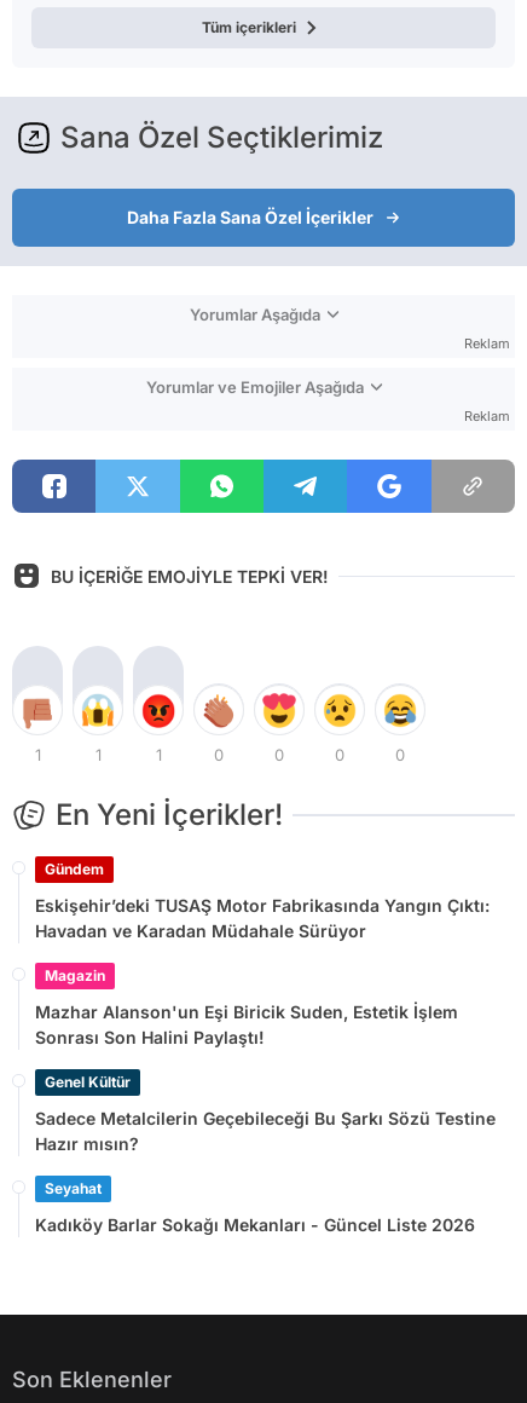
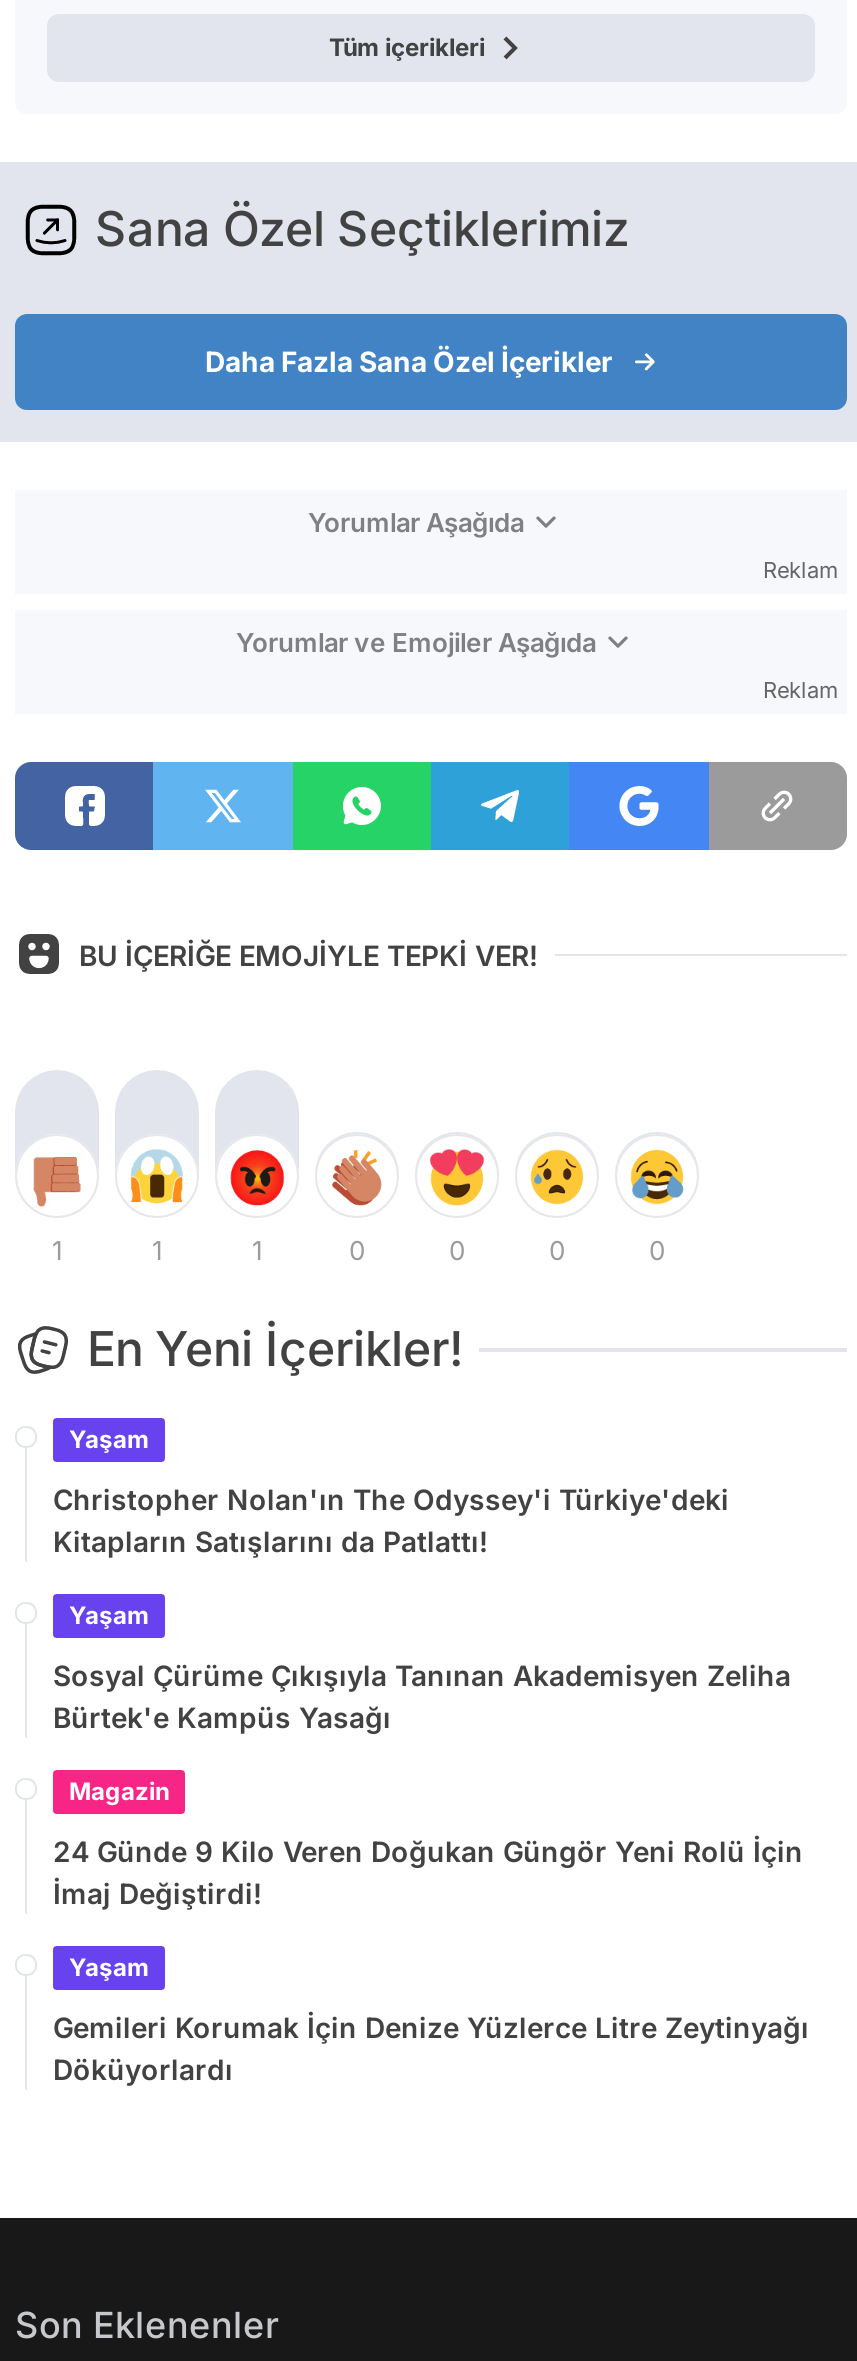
[35,860,490,941] Gündem | Eskişehir’deki TUSAŞ Motor Fabrikasında Yangın Çıktı: | Havadan ve Karadan Müdahale Sürüyor -> [53,1425,791,1735] Yaşam | Christopher Nolan'ın The Odyssey'i Türkiye'deki | Kitapların Satışlarını da Patlattı! | Yaşam | Sosyal Çürüme Çıkışıyla Tanınan Akademisyen Zeliha | Bürtek'e Kampüs Yasağı
moved [45,967,105,985] -> [69,1777,169,1807]: Magazin
[35,1002,496,1235] Mazhar Alanson'un Eşi Biricik Suden, Estetik İşlem | Sonrası Son Halini Paylaştı! | Genel Kültür | Sadece Metalcilerin Geçebileceği Bu Şarkı Sözü Testine | Hazır mısın? | Seyahat | Kadıköy Barlar Sokağı Mekanları - Güncel Liste 2026 -> [53,1835,809,2087] 24 Günde 9 Kilo Veren Doğukan Güngör Yeni Rolü İçin | İmaj Değiştirdi! | Yaşam | Gemileri Korumak İçin Denize Yüzlerce Litre Zeytinyağı | Döküyorlardı

